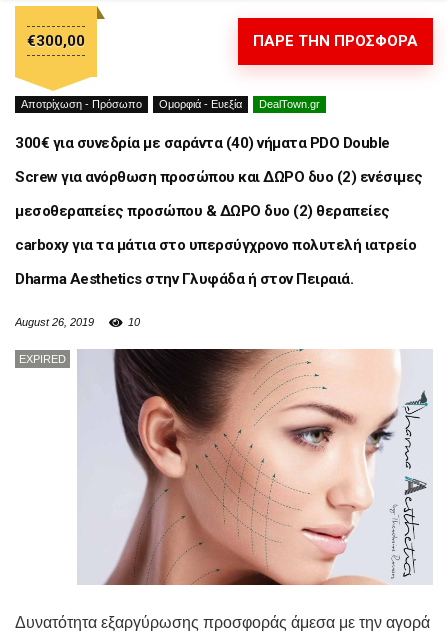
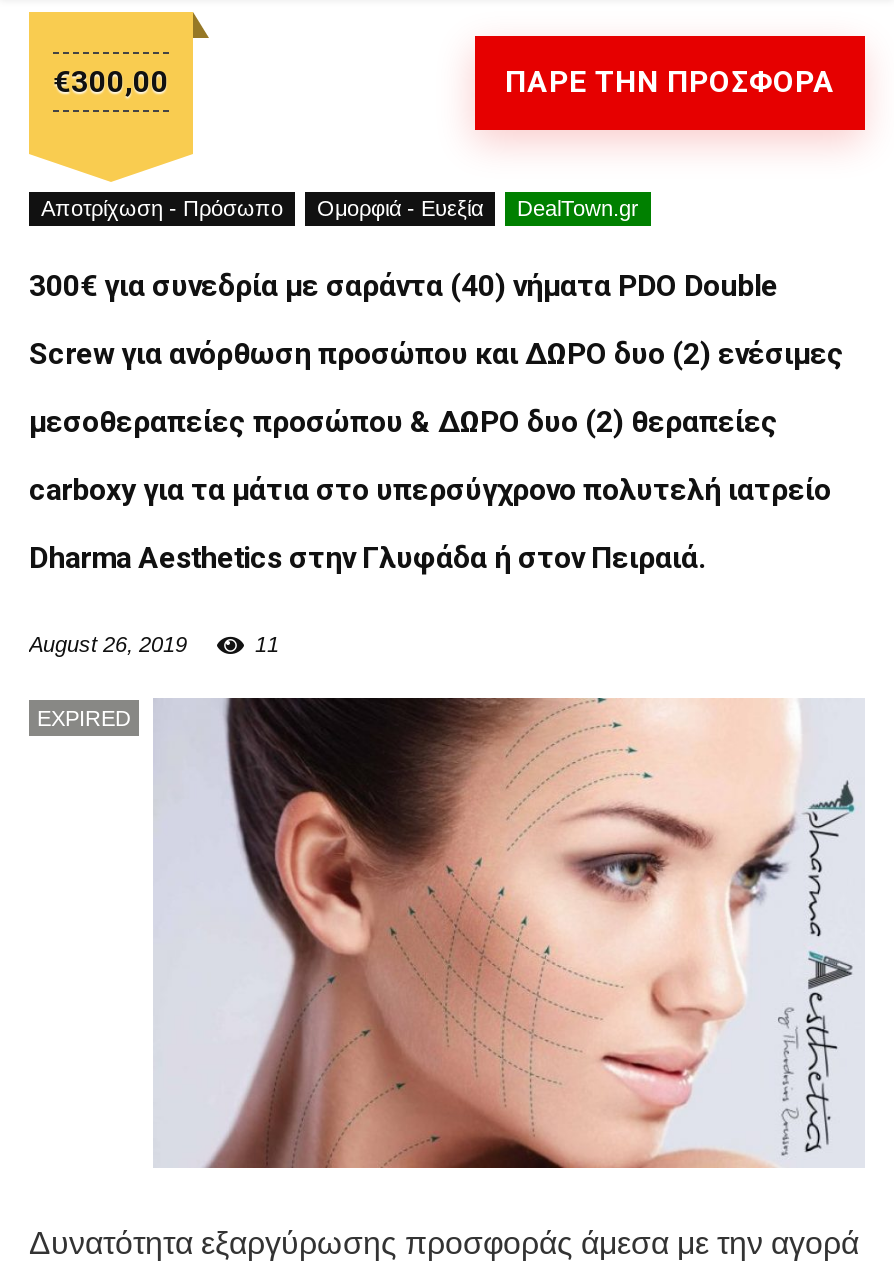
[128,316,140,328] 10 -> [255,632,279,656] 11

